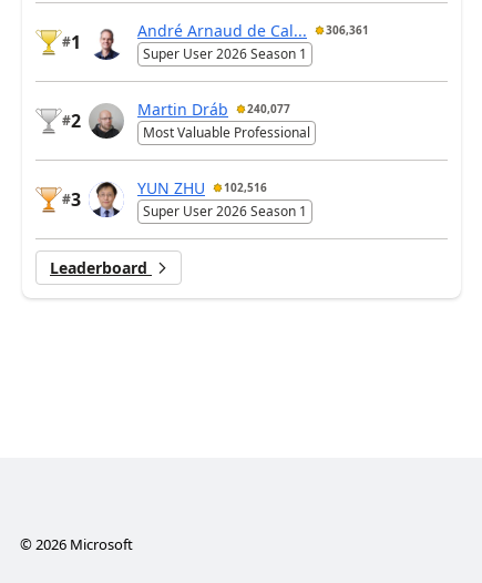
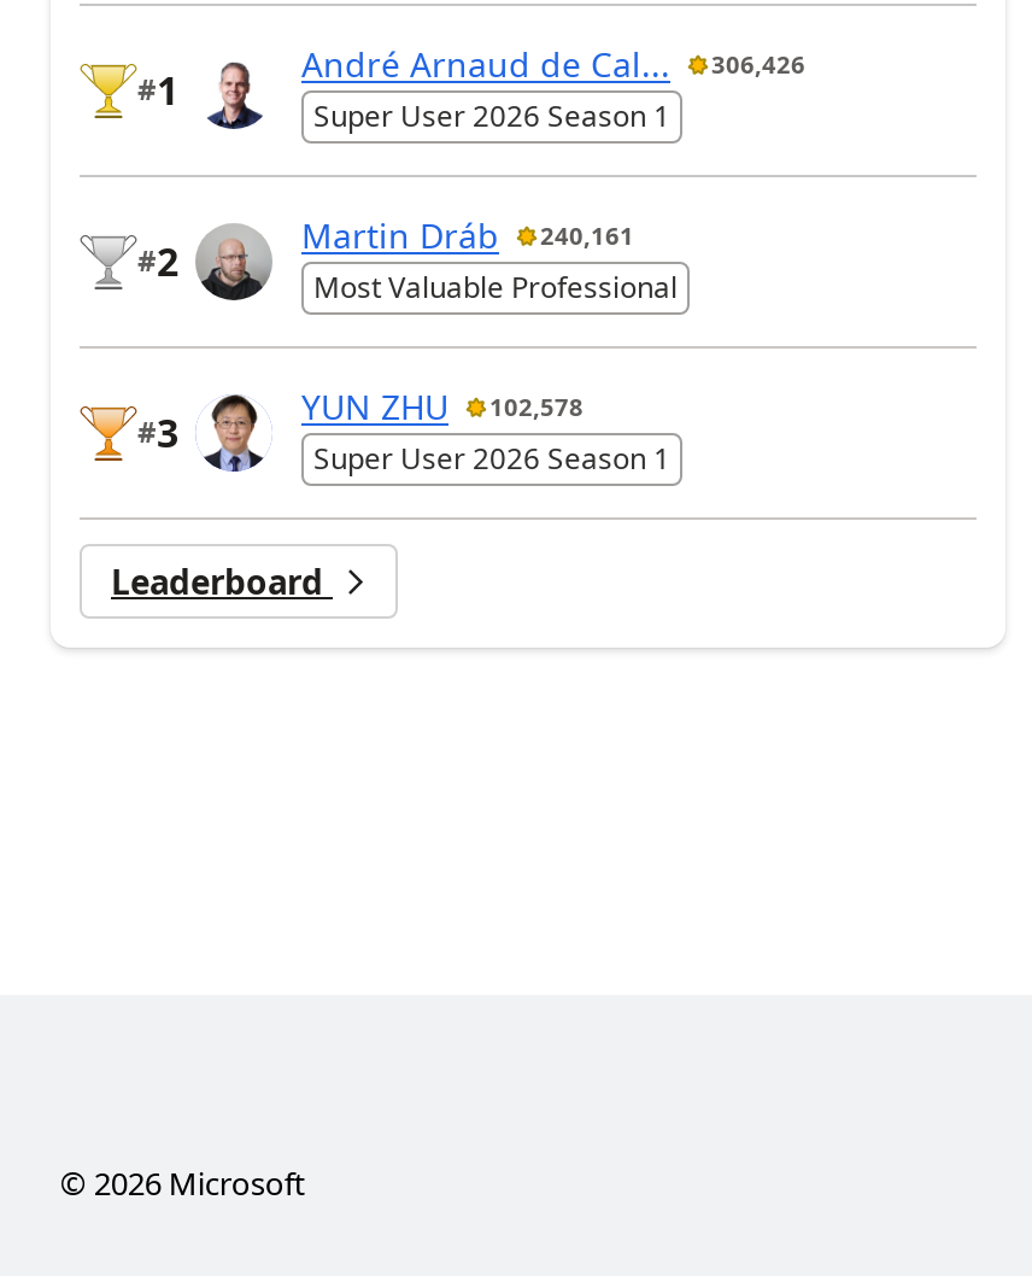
[137,20,369,41] André Arnaud de Cal... 306,361 -> [301,41,805,87] André Arnaud de Cal... 306,426
[137,98,290,119] Martin Dráb 240,077 -> [301,213,634,259] Martin Dráb 240,161
[137,177,267,198] YUN ZHU 102,516 -> [301,384,584,430] YUN ZHU 102,578

